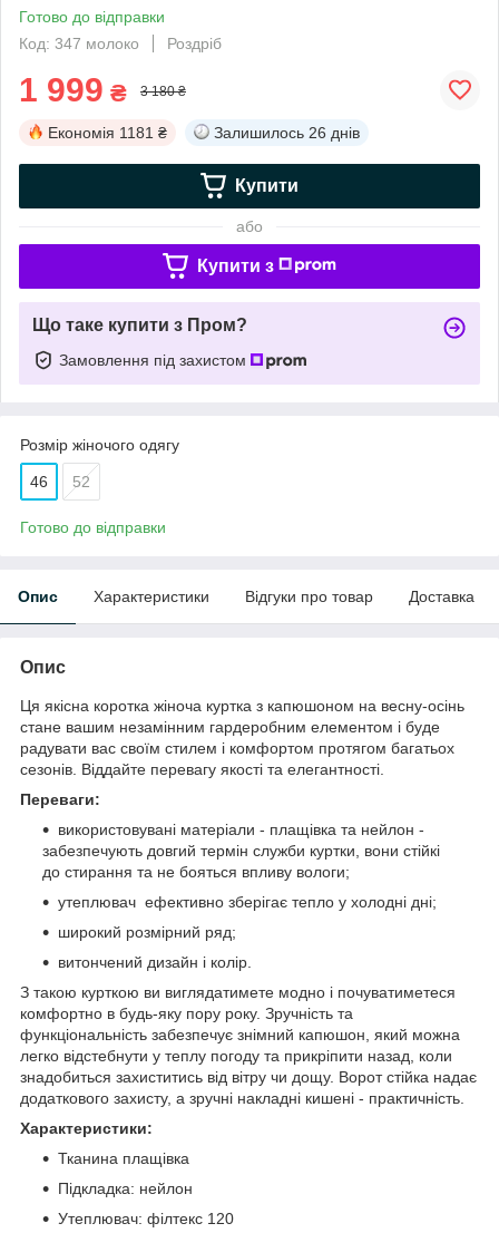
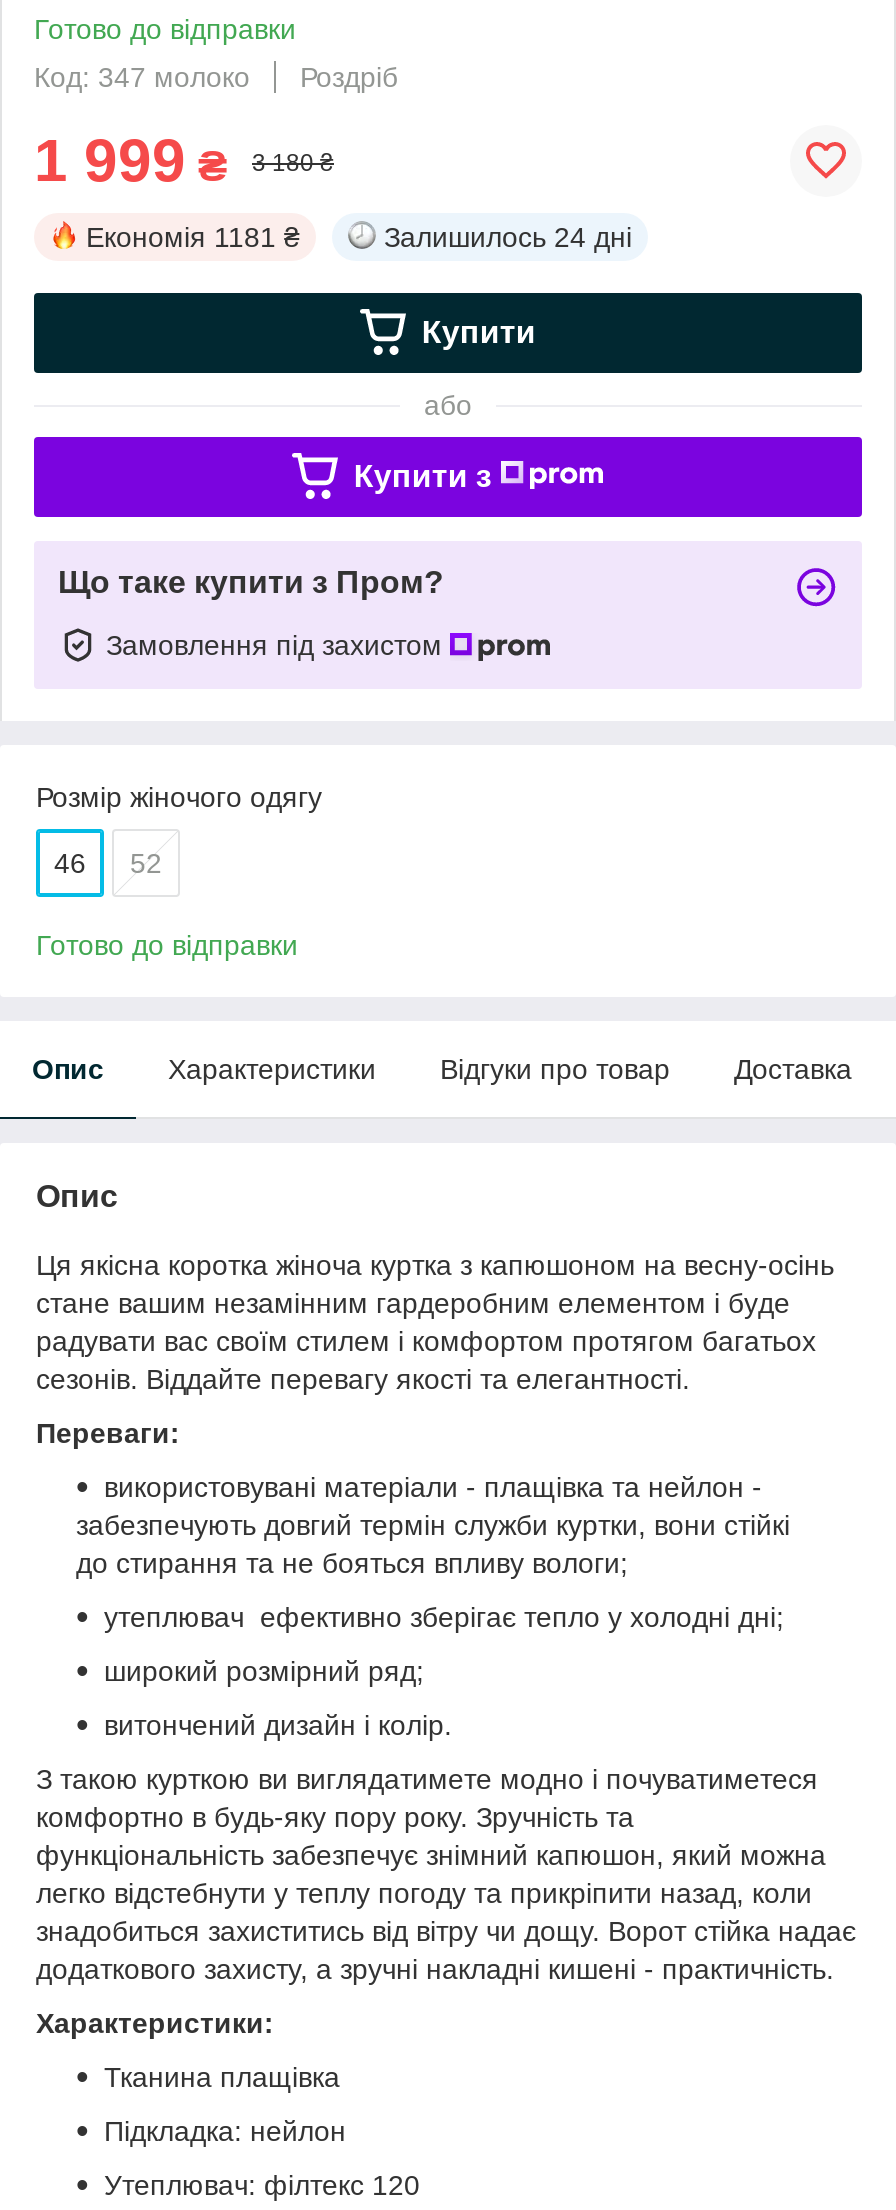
[214,124,360,141] Залишилось 26 днів -> [384,221,632,253] Залишилось 24 дні

